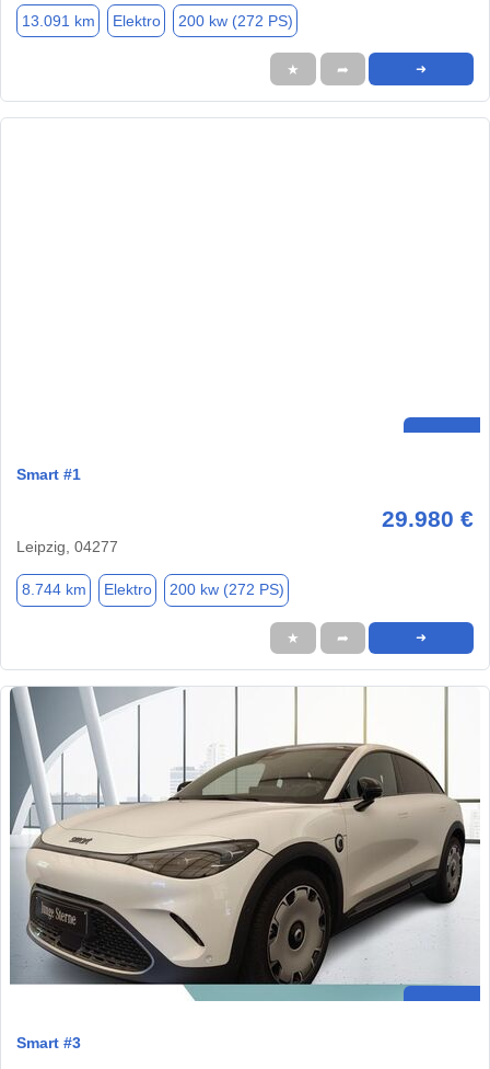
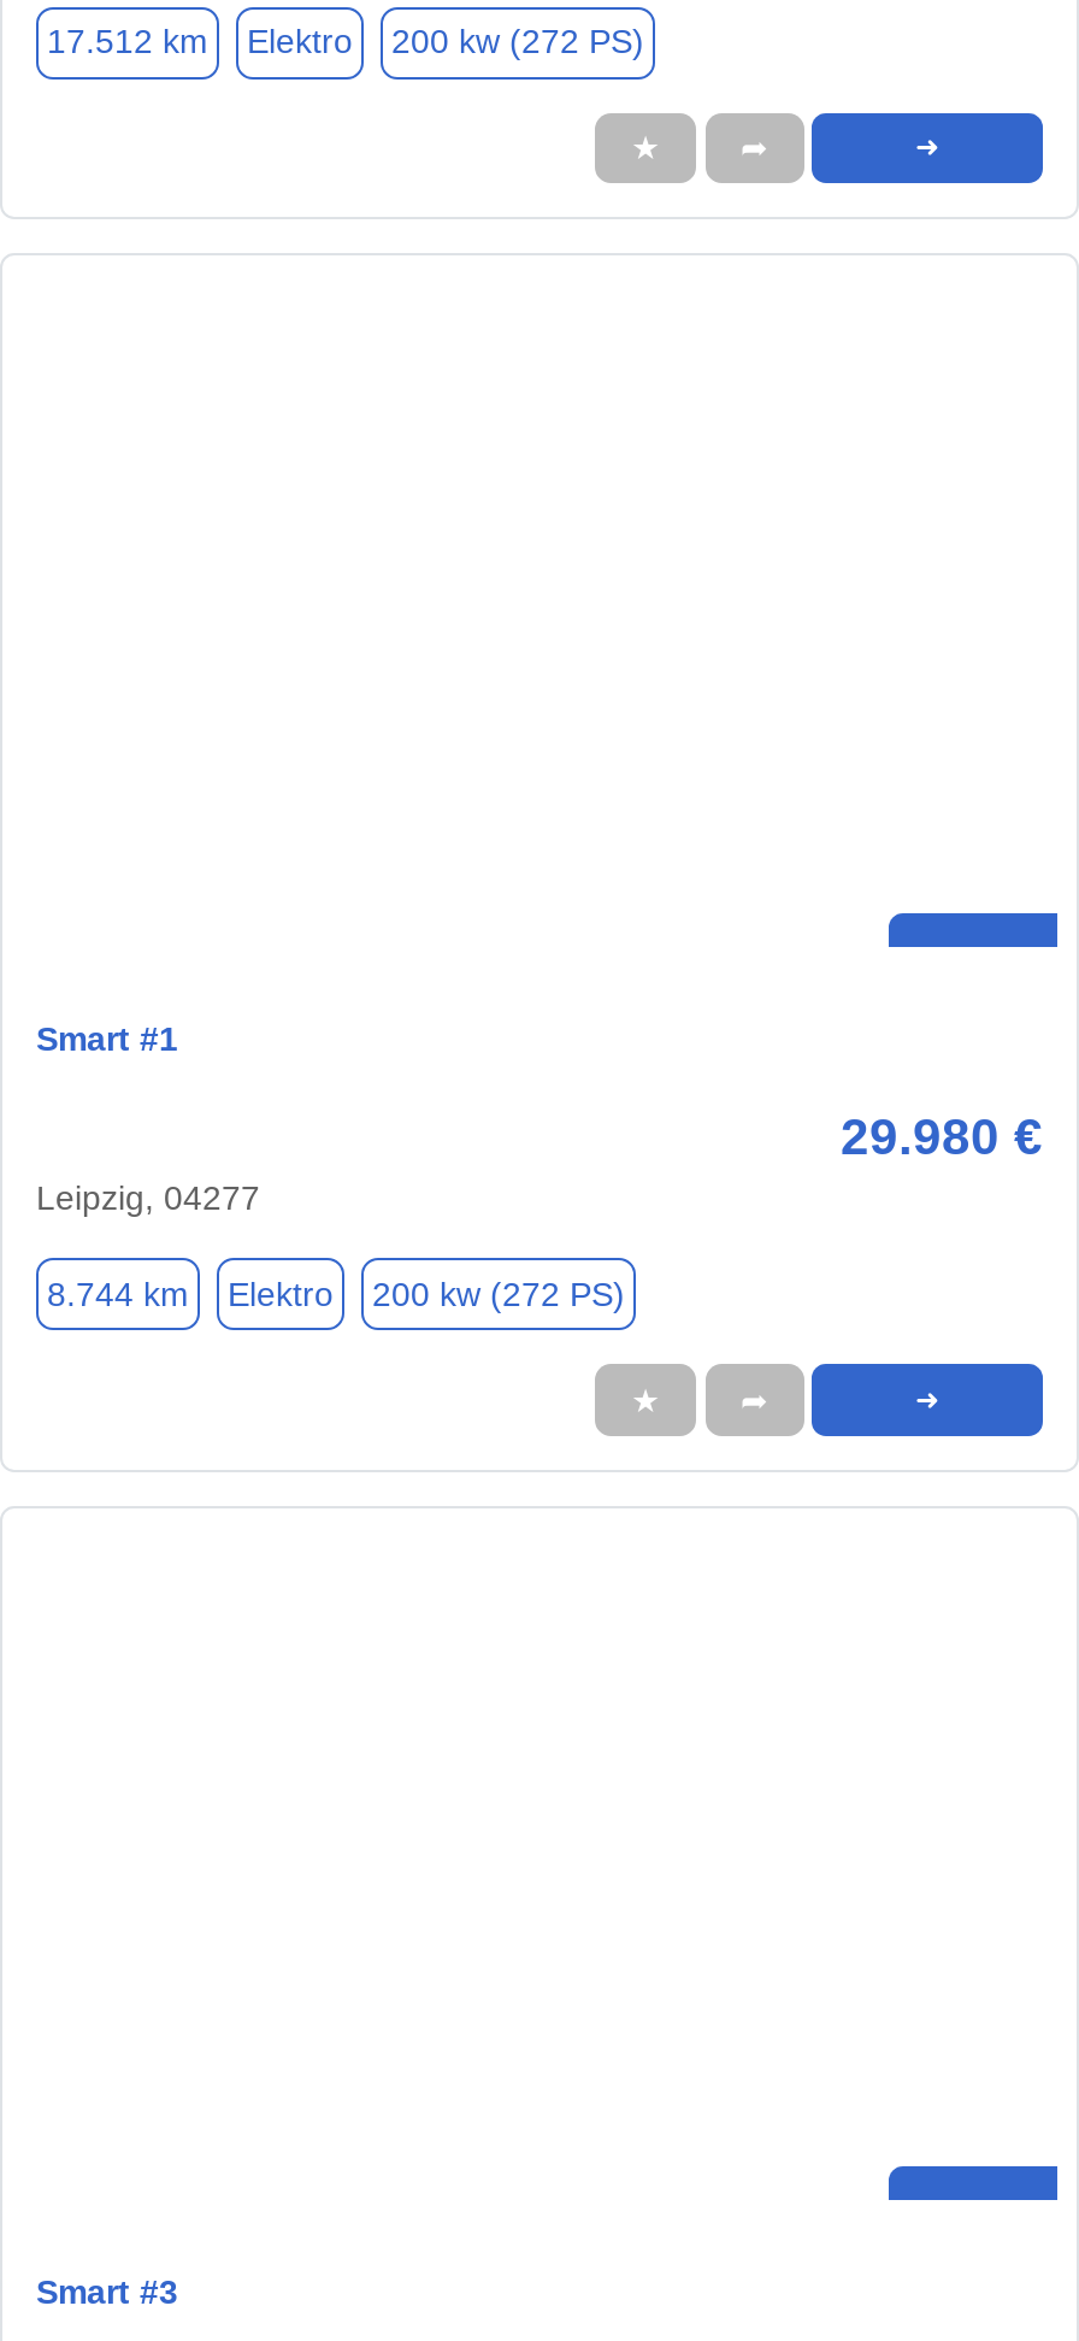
[21,12,293,30] 13.091 km Elektro 200 kw (272 PS) -> [47,23,644,61] 17.512 km Elektro 200 kw (272 PS)
[9,686,481,1002] [image] -> none

